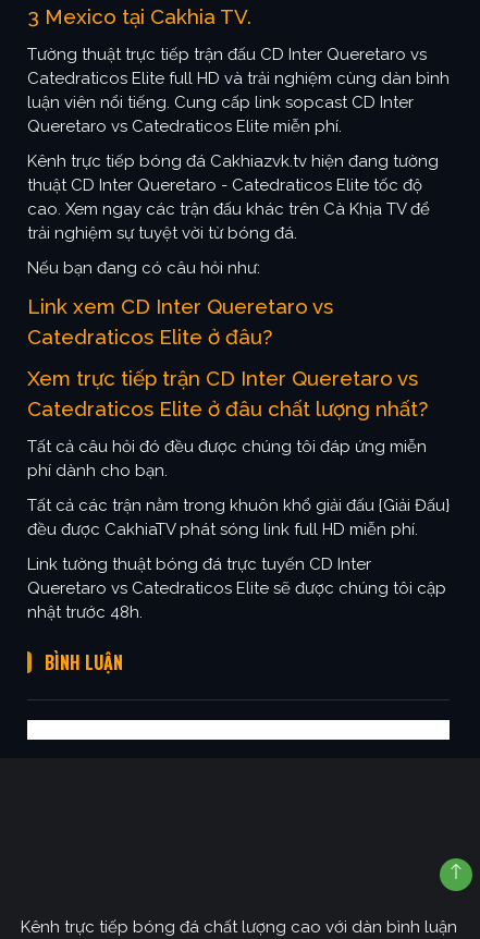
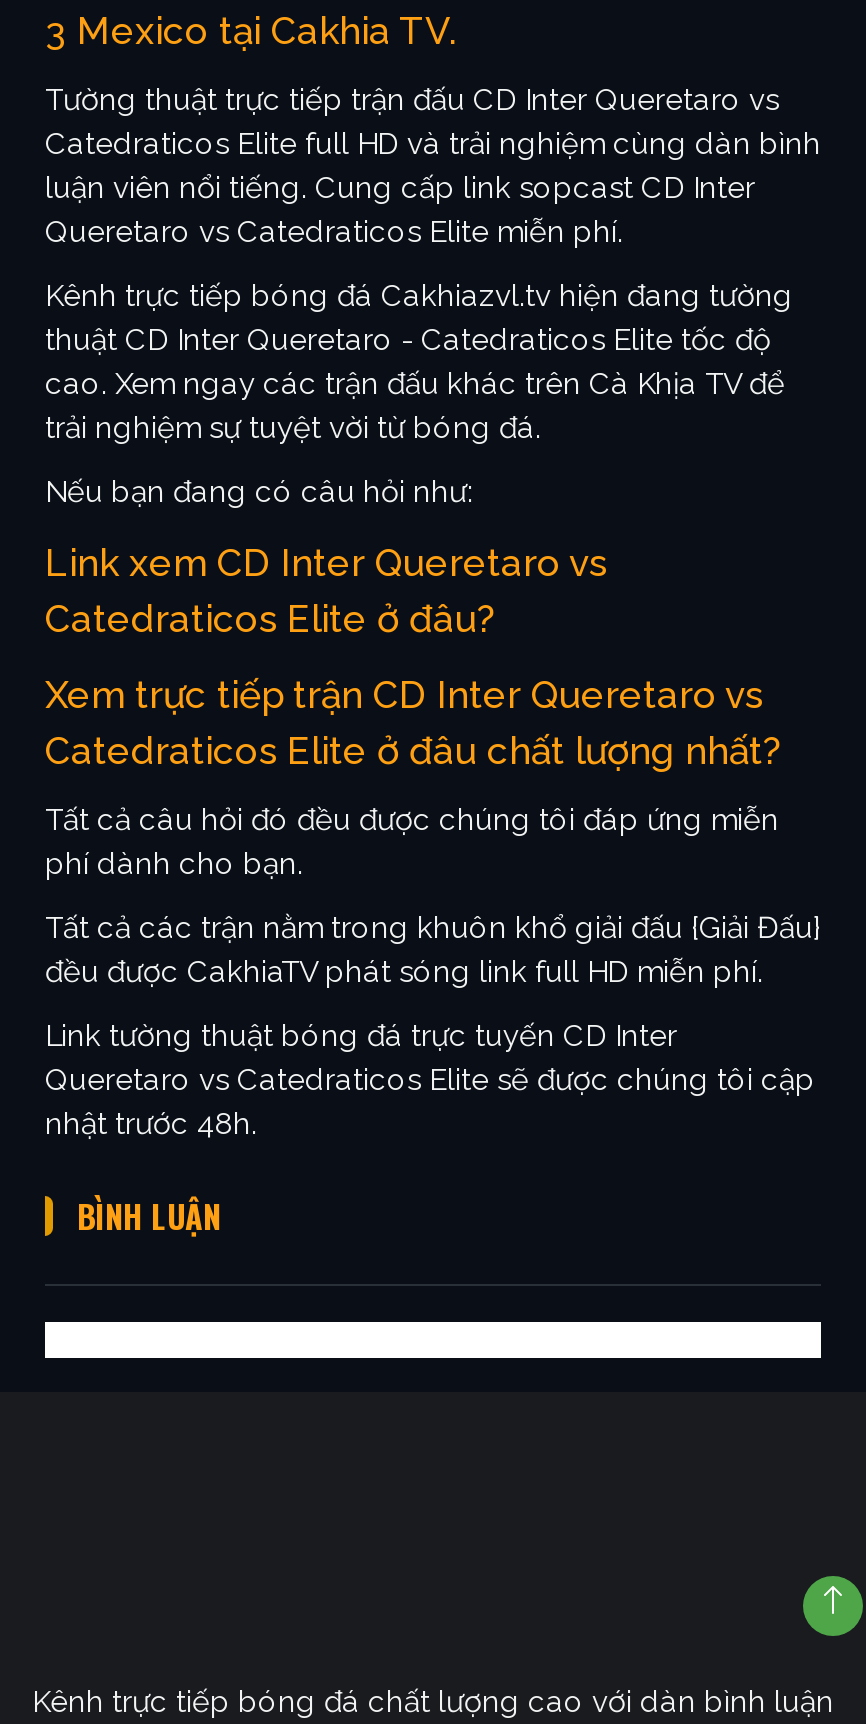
[27,151,439,171] Kênh trực tiếp bóng đá Cakhiazvk.tv hiện đang tường -> [45,278,793,314] Kênh trực tiếp bóng đá Cakhiazvl.tv hiện đang tường

